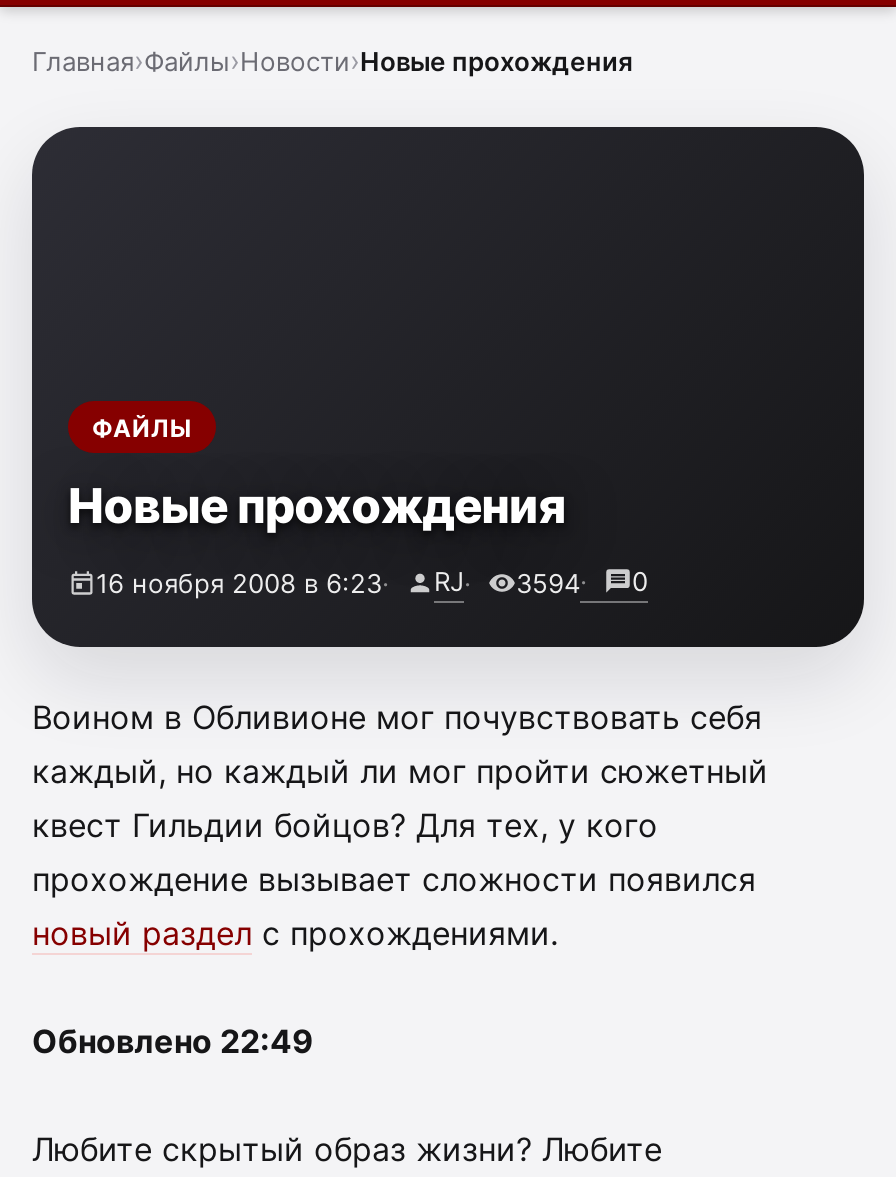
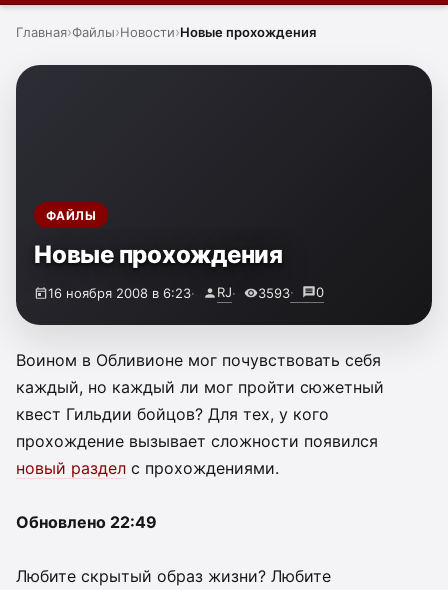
[516,566,580,598] 3594 -> [258,284,290,300] 3593

